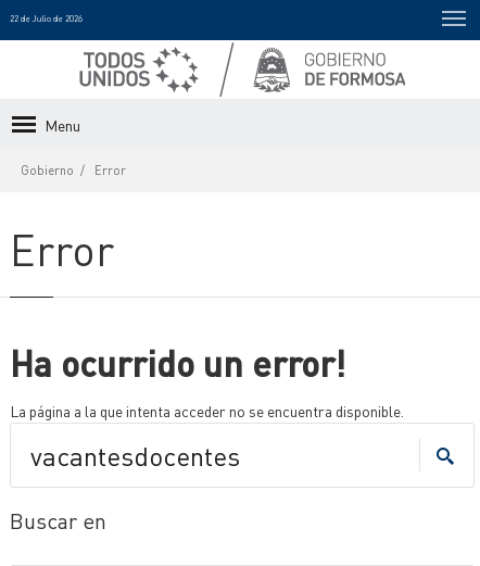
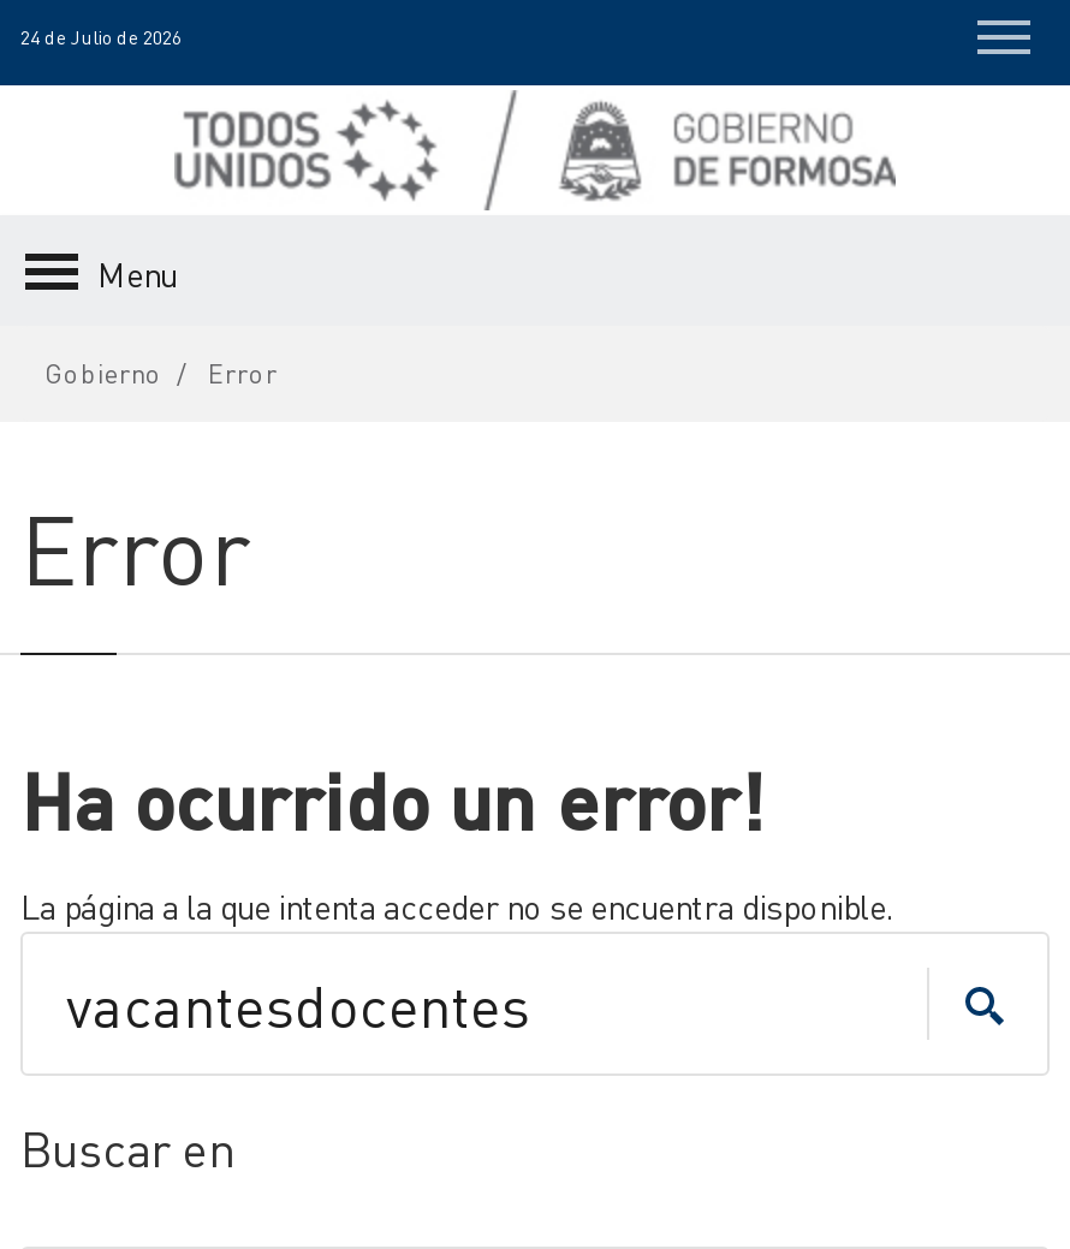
[10,13,83,24] 22 de Julio de 2026 -> [20,25,182,49] 24 de Julio de 2026

